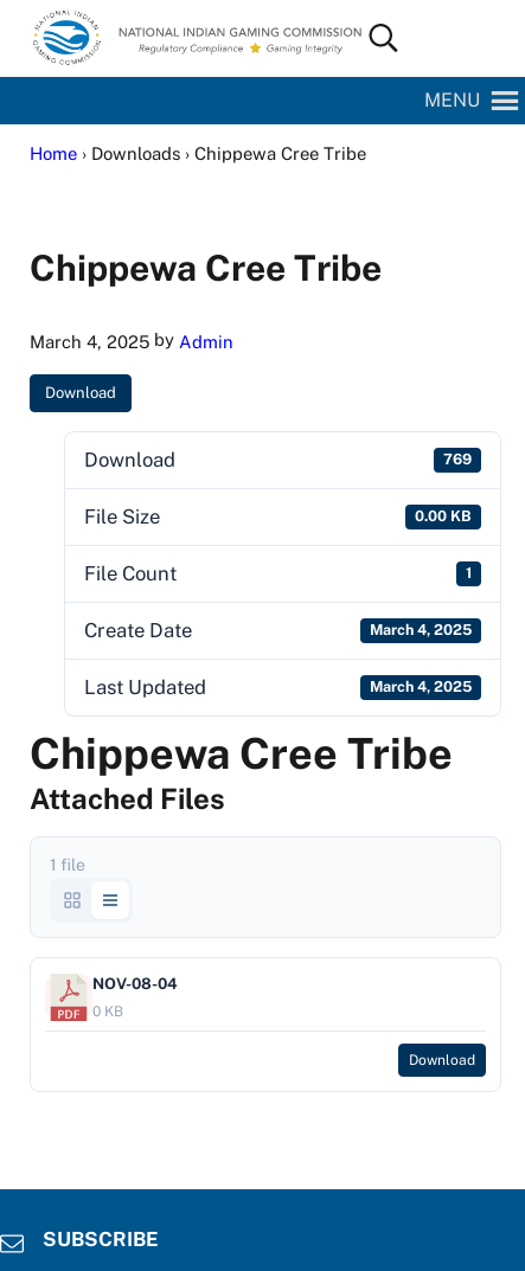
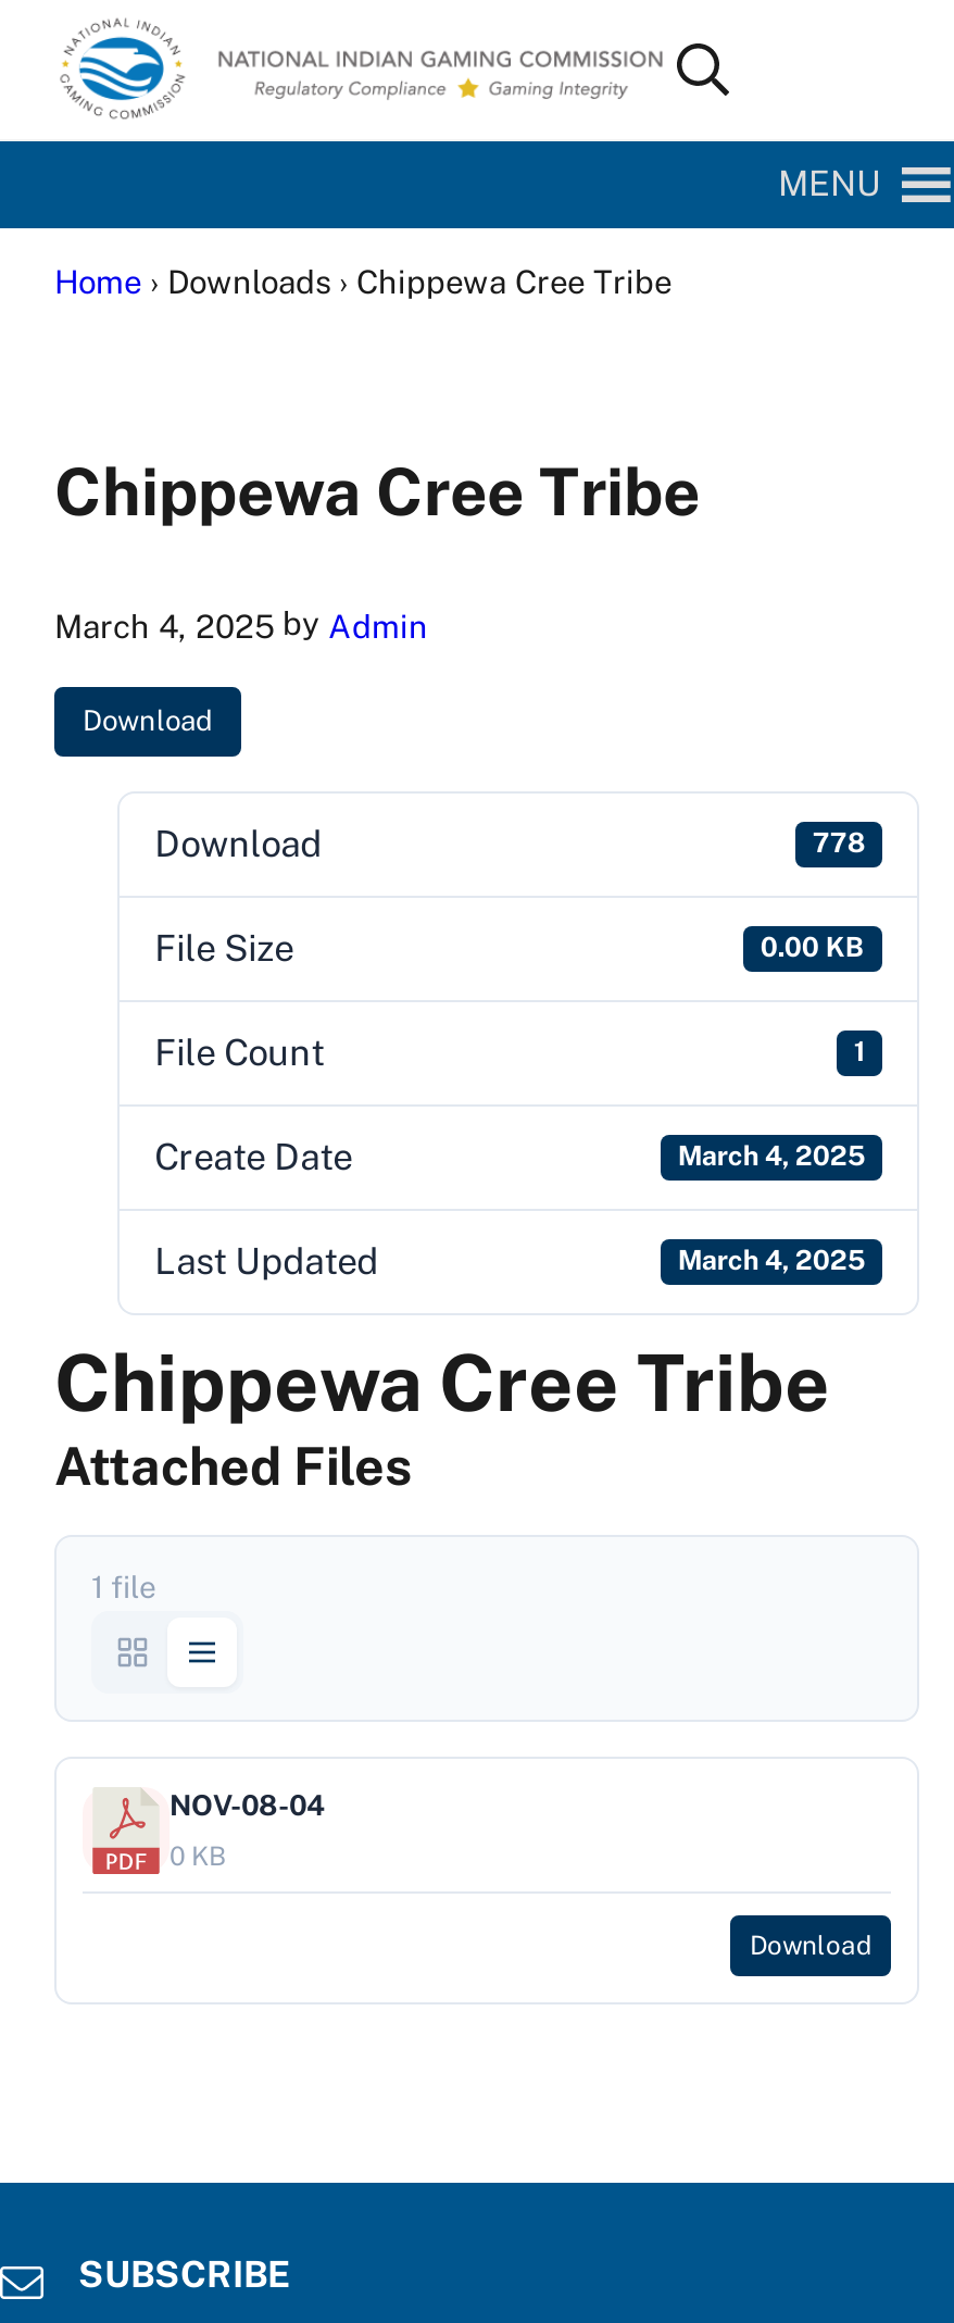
[443,450,472,468] 769 -> [813,827,865,859] 778

